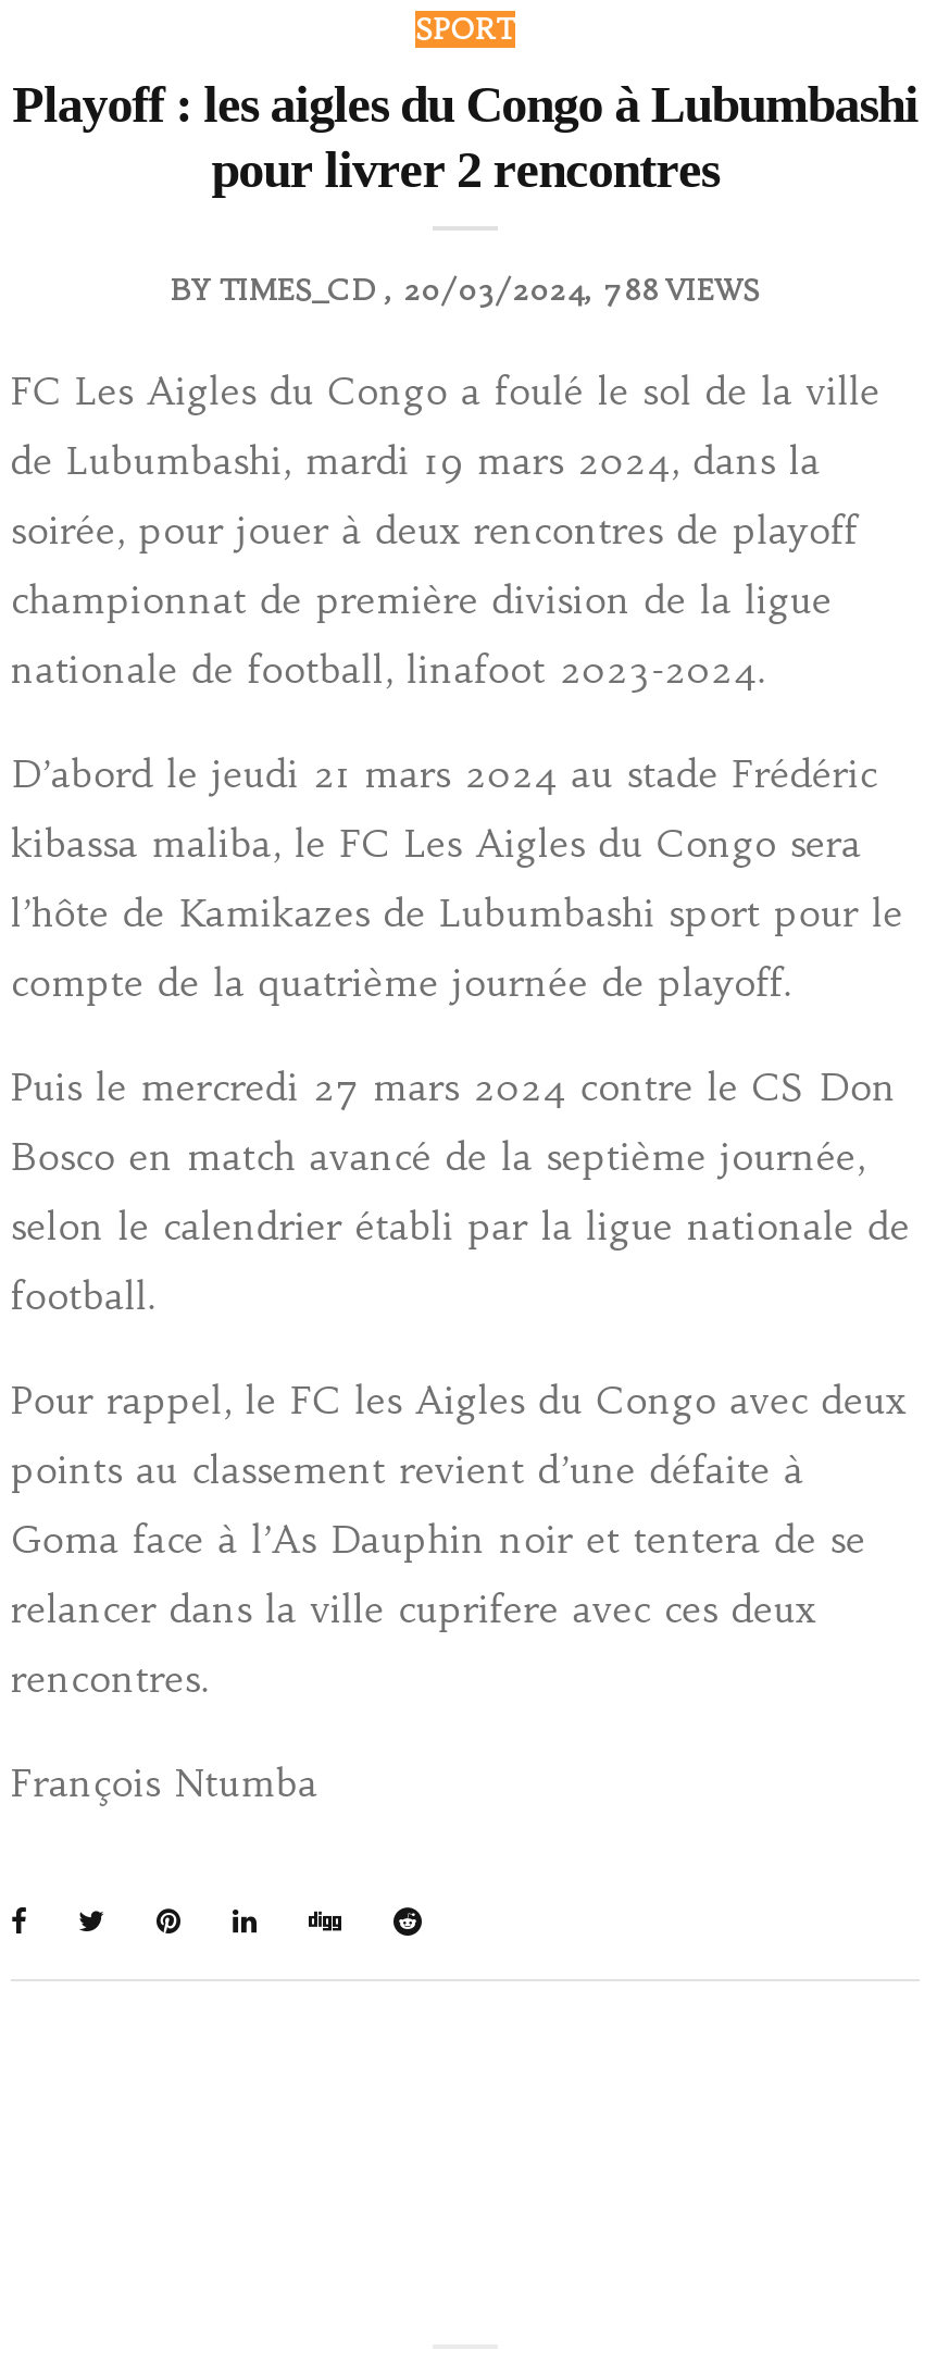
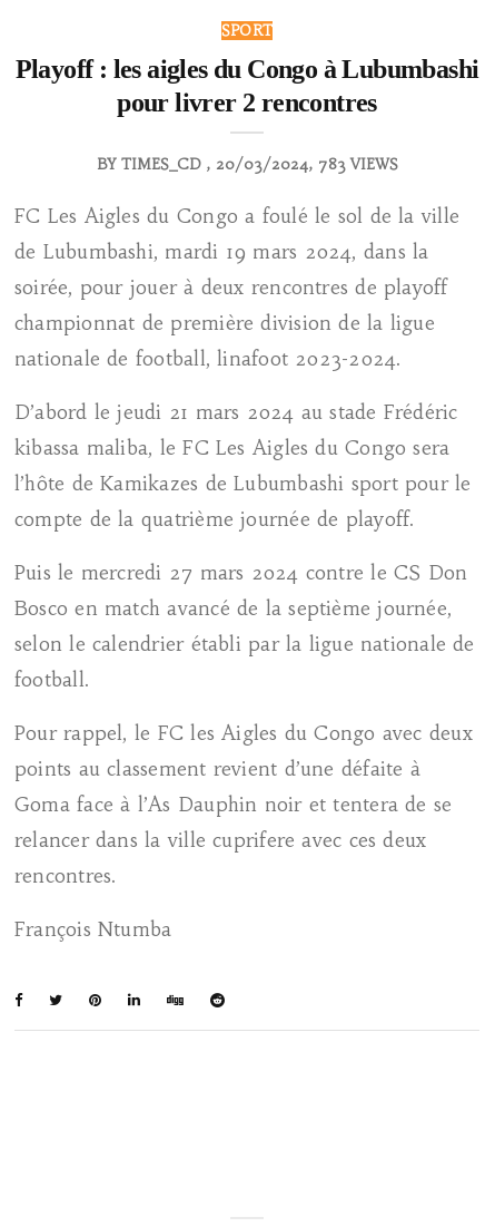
[171,273,760,309] BY TIMES_CD 20/03/2024 788 VIEWS -> [96,155,398,174] BY TIMES_CD 20/03/2024 783 VIEWS

